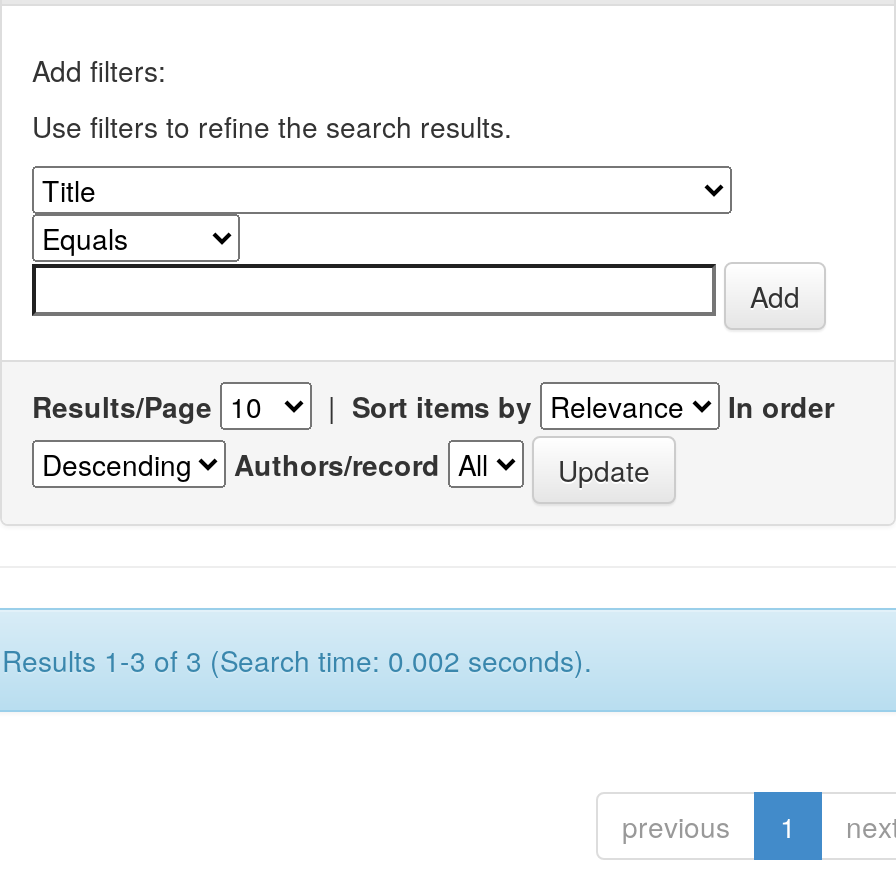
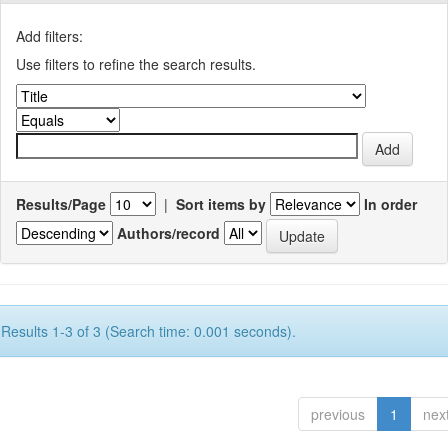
[2,640,592,680] Results 1-3 of 3 (Search time: 0.002 seconds). -> [1,321,296,341] Results 1-3 of 3 (Search time: 0.001 seconds).

